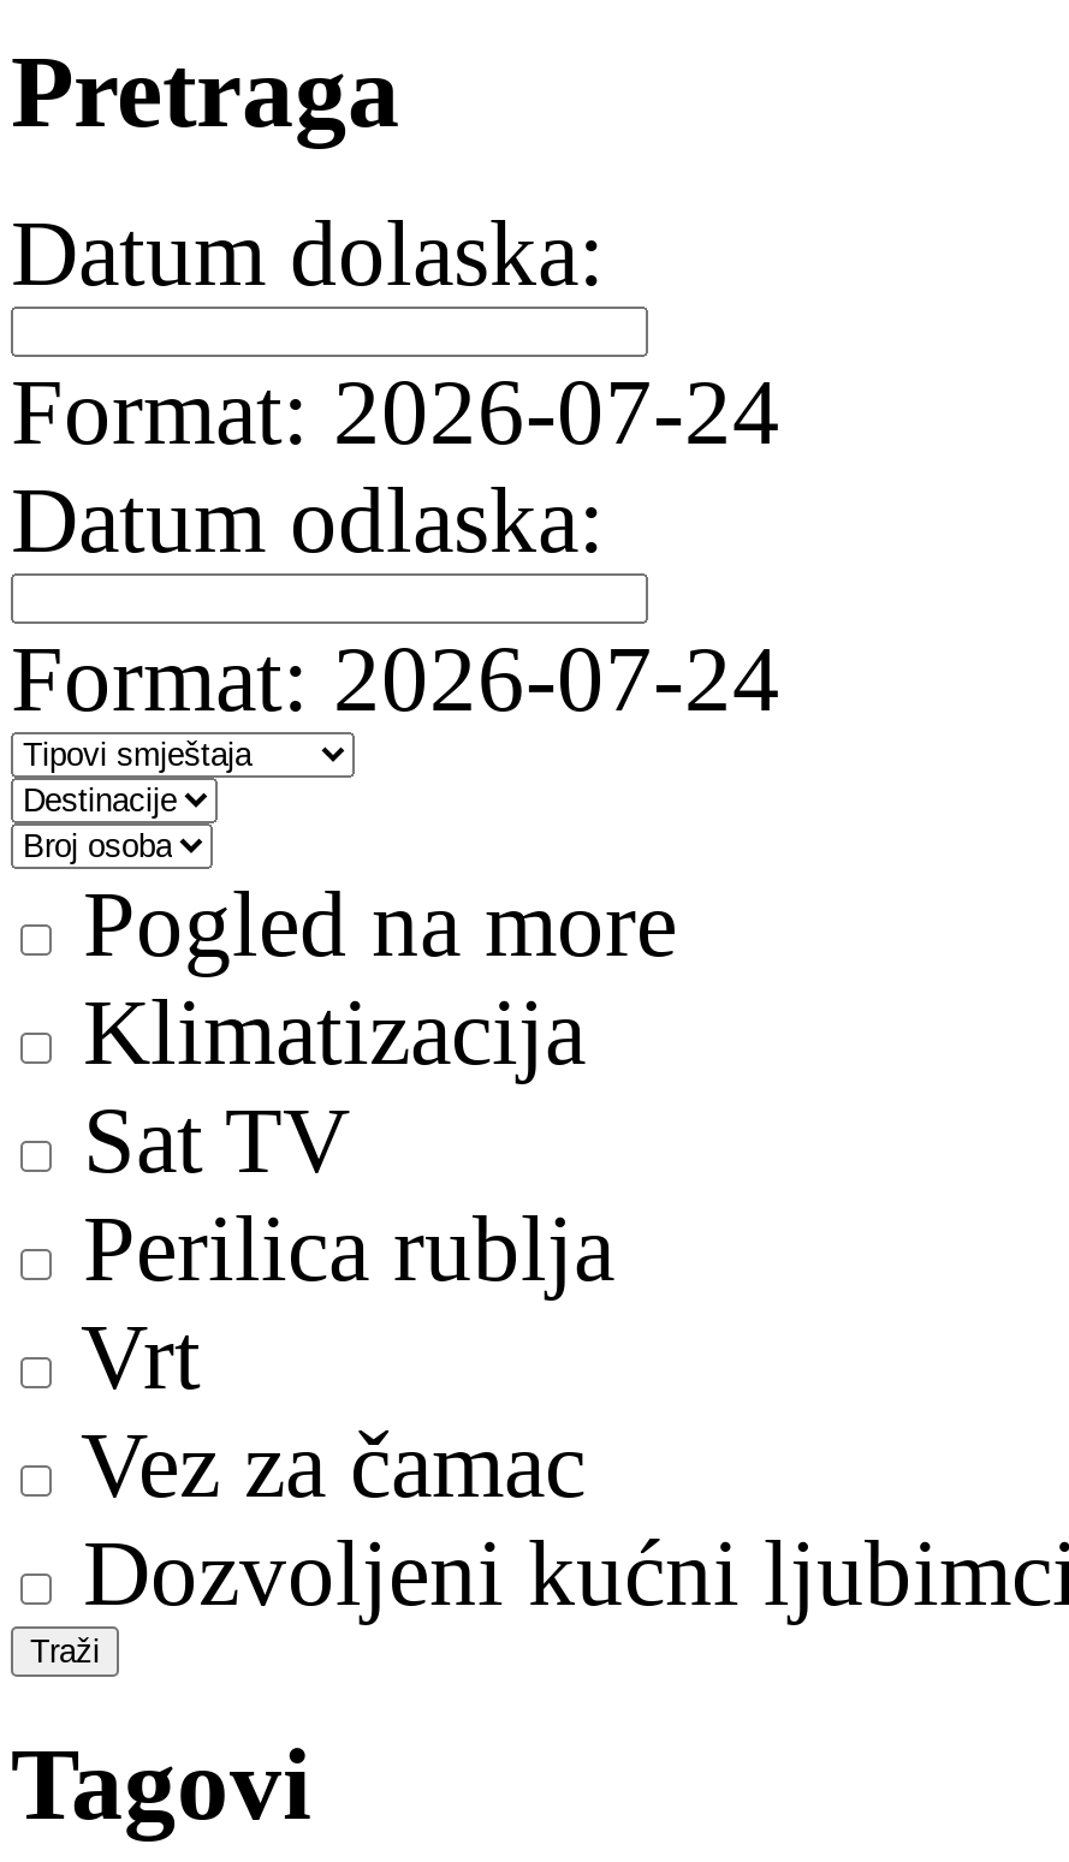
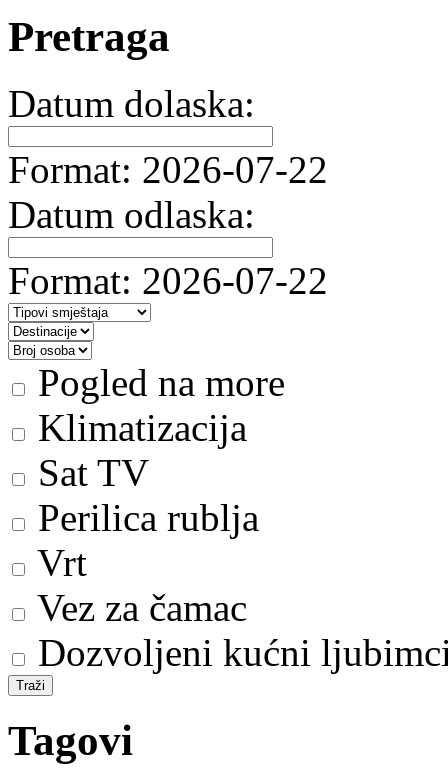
[11,359,780,462] Format: 2026-07-24 -> [8,148,328,191] Format: 2026-07-22
[11,626,780,729] Format: 2026-07-24 -> [8,259,328,302] Format: 2026-07-22

